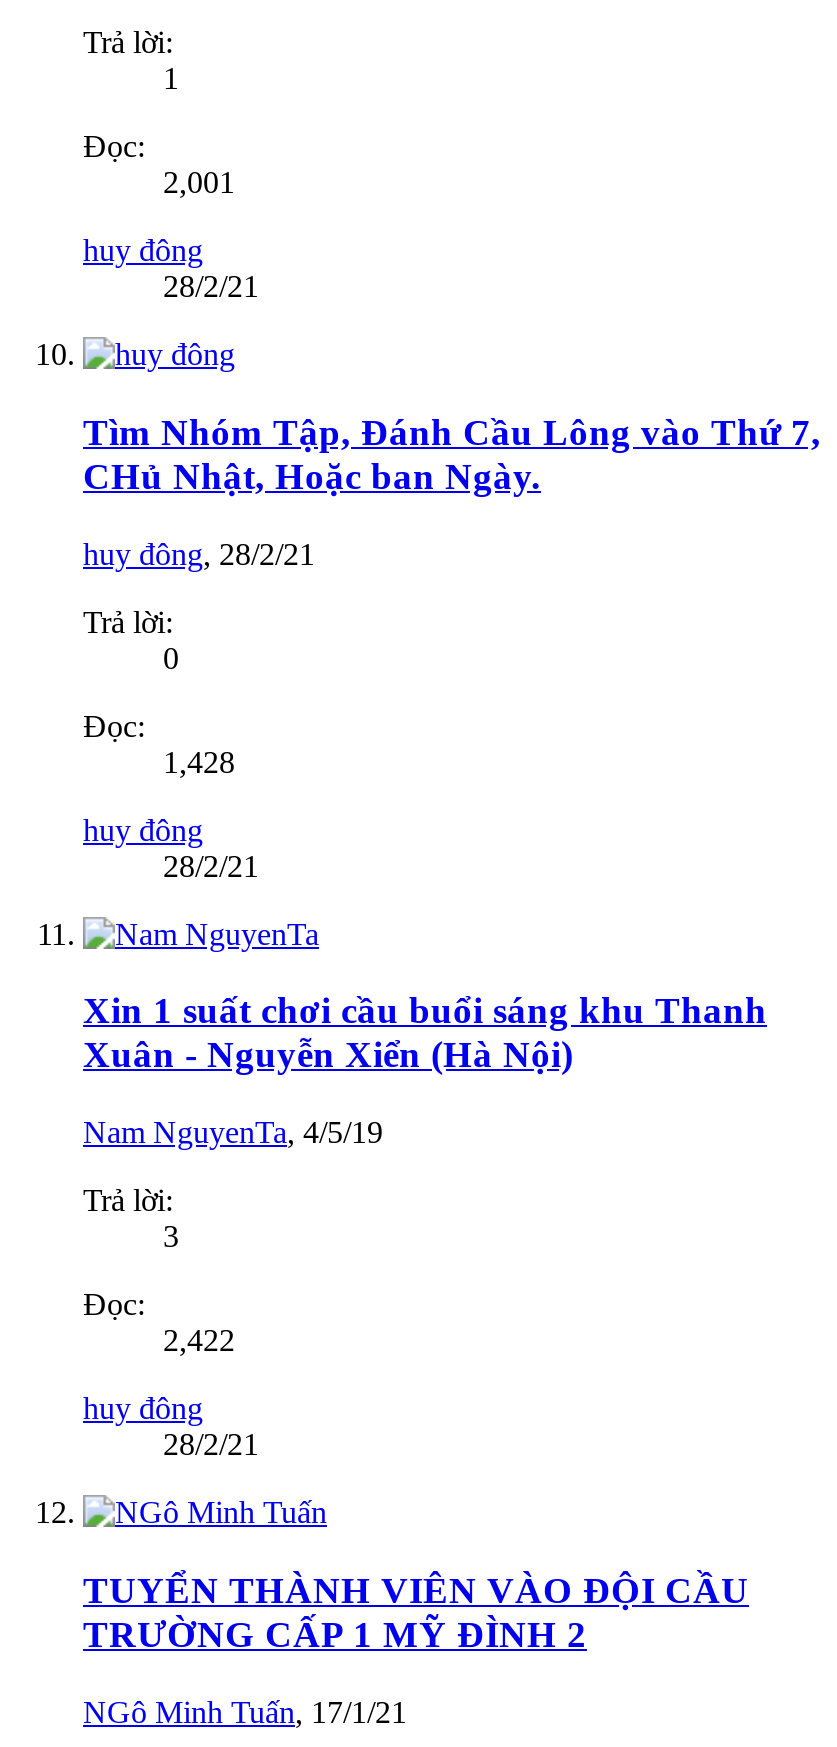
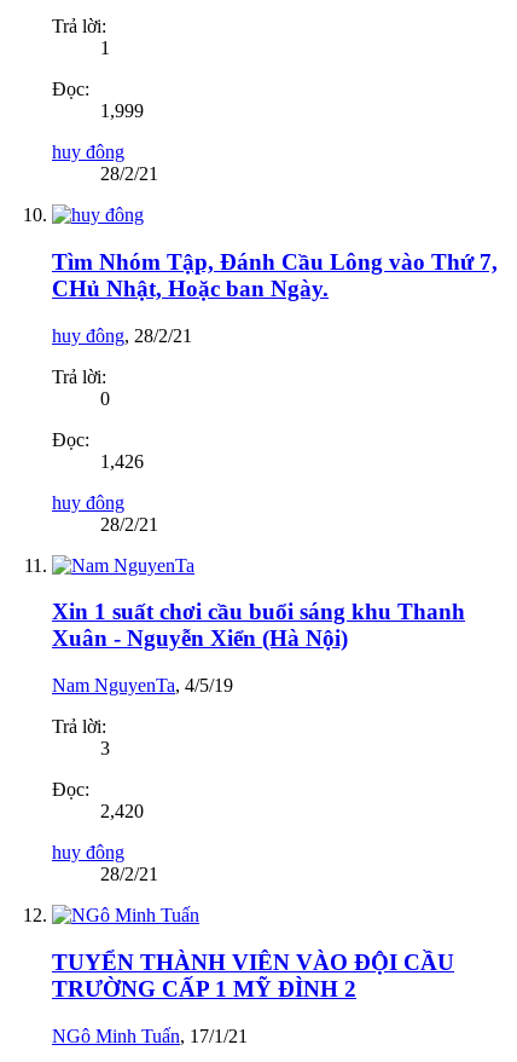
[163,165,235,199] 2,001 -> [100,101,144,121] 1,999
[163,744,235,778] 1,428 -> [100,451,144,471] 1,426
[163,1323,235,1357] 2,422 -> [100,801,144,821] 2,420

